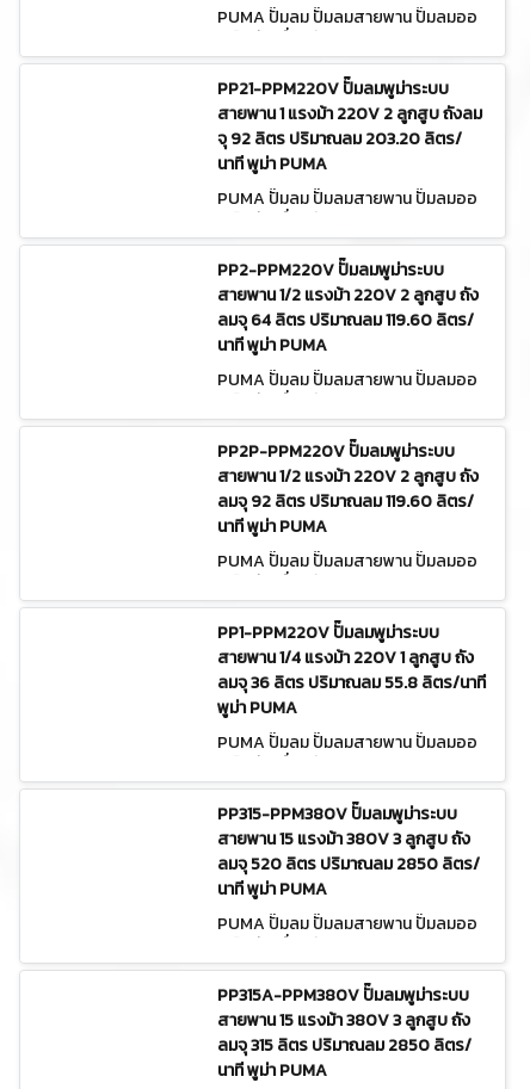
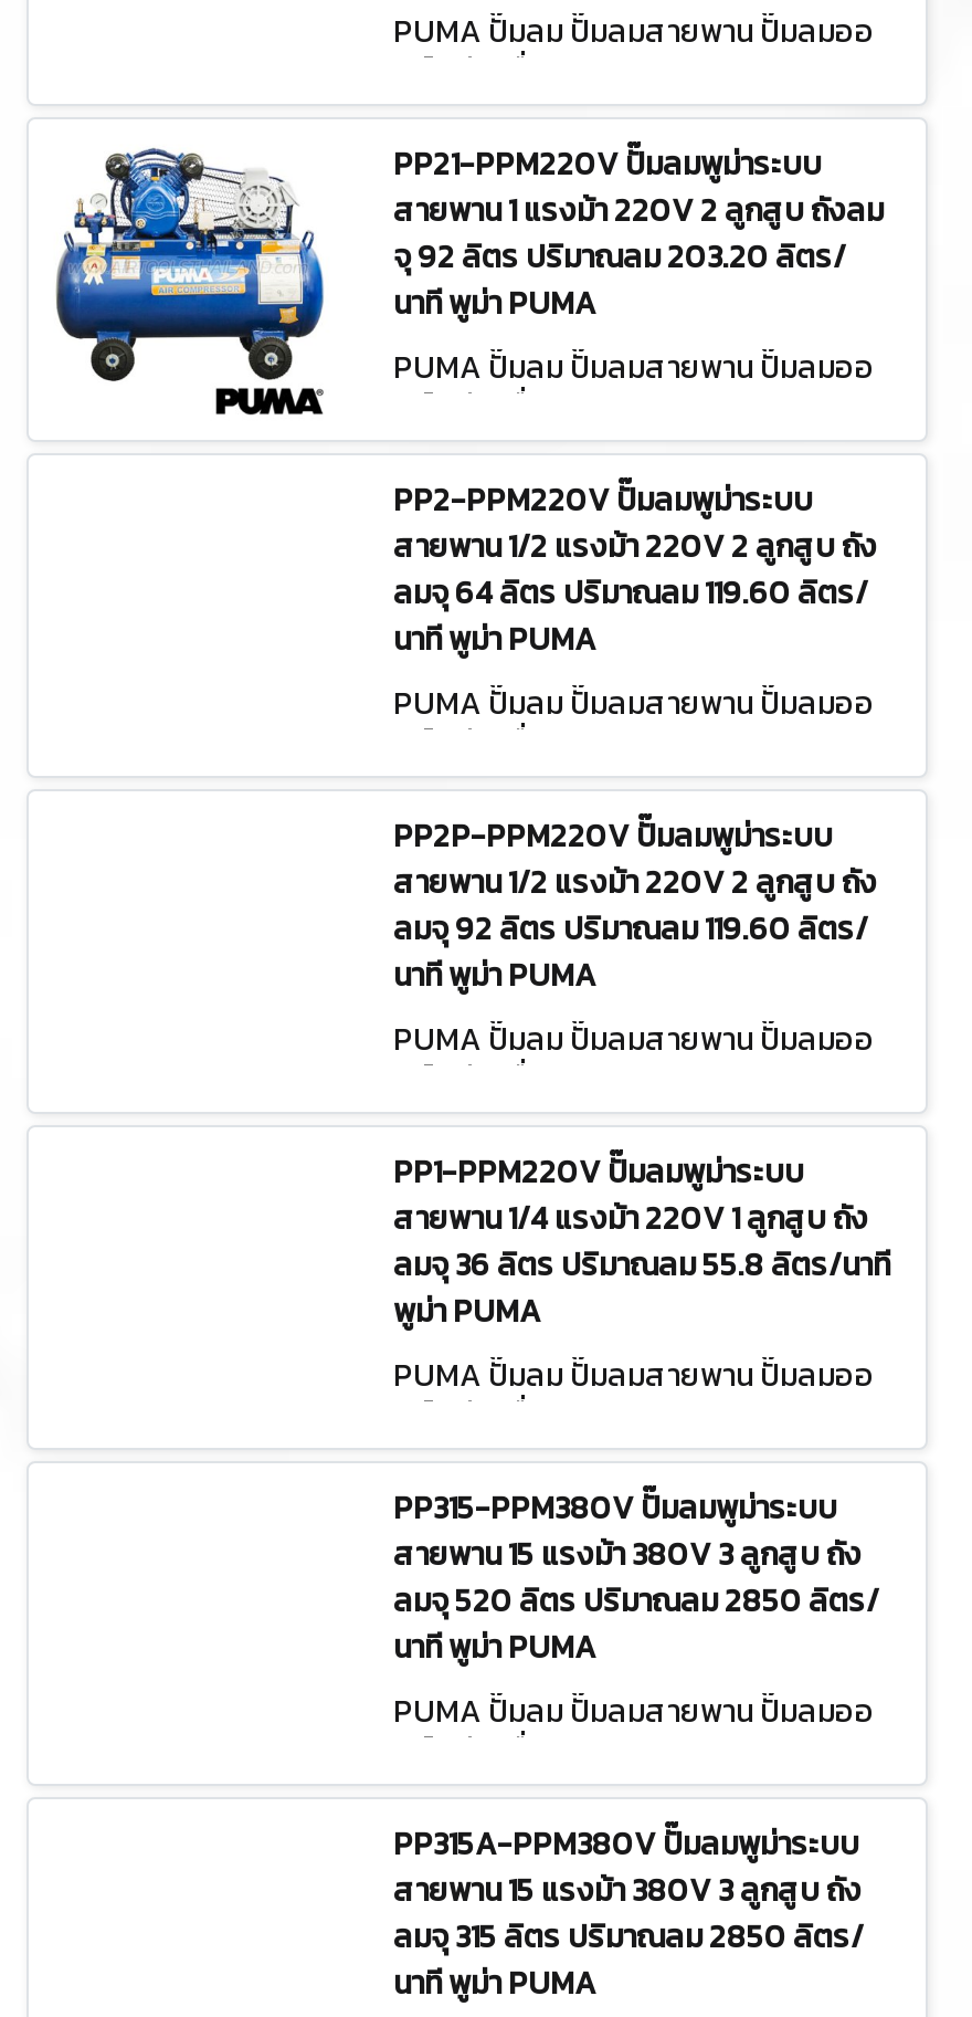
none -> [53,146,327,418] [image]

